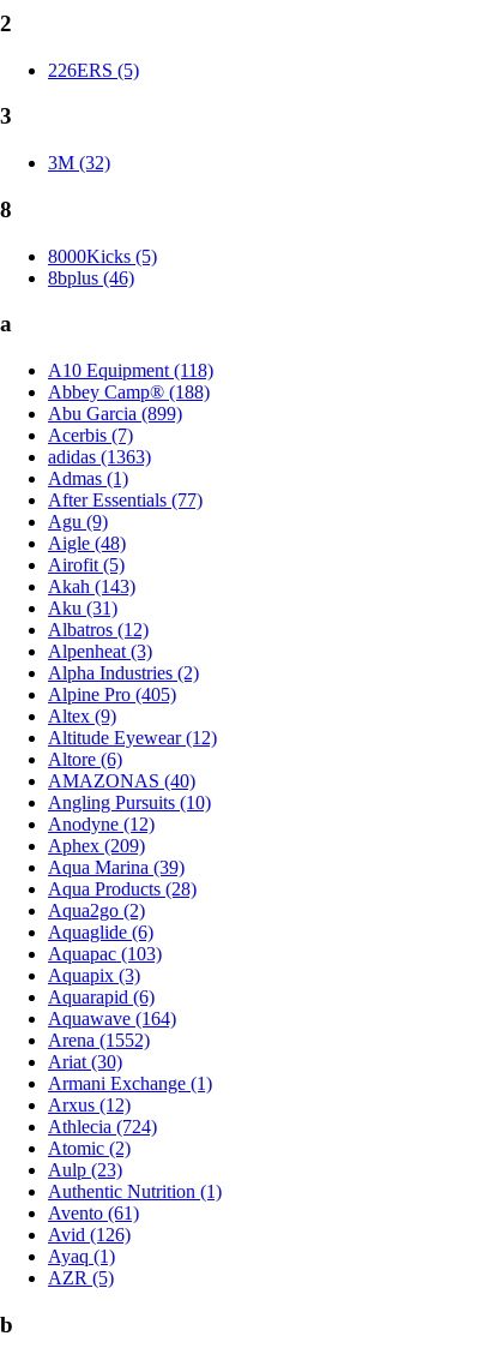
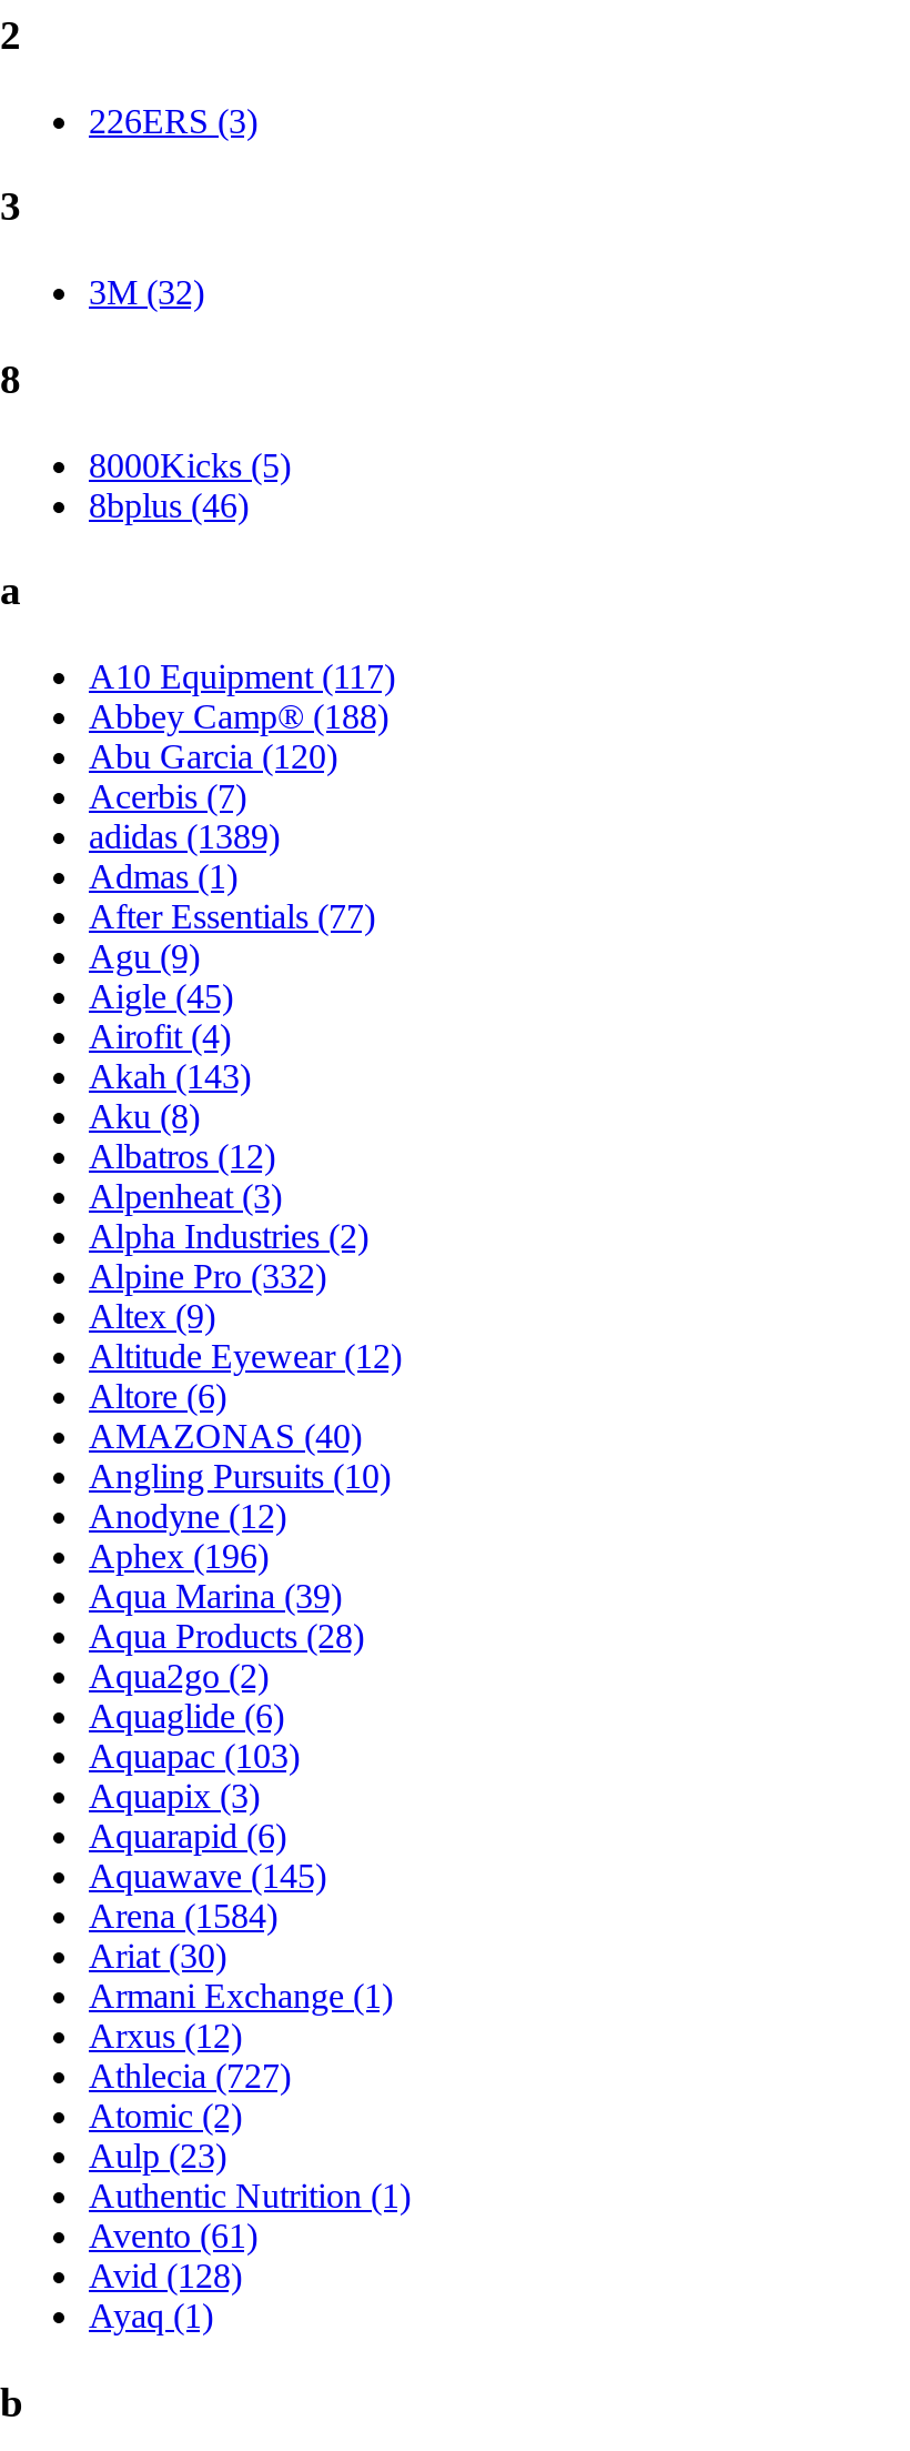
[48,60,139,80] 226ERS (5) -> [89,102,257,139] 226ERS (3)
[48,360,213,381] A10 Equipment (118) -> [89,657,395,695] A10 Equipment (117)
[48,403,182,424] Abu Garcia (899) -> [89,737,337,775] Abu Garcia (120)
[48,447,151,467] adidas (1363) -> [89,817,280,855] adidas (1389)
[48,533,126,553] Aigle (48) -> [89,977,233,1015] Aigle (45)
[48,555,125,575] Airofit (5) -> [89,1017,231,1055] Airofit (4)
[48,598,117,618] Aku (31) -> [89,1097,200,1135] Aku (8)
[48,684,176,705] Alpine Pro (405) -> [89,1257,326,1295] Alpine Pro (332)
[48,835,145,856] Aphex (209) -> [89,1537,269,1575] Aphex (196)
[48,1008,176,1029] Aquawave (164) -> [89,1857,326,1895] Aquawave (145)
[48,1030,150,1050] Arena (1552) -> [89,1897,277,1935] Arena (1584)
[48,1116,157,1137] Athlecia (724) -> [89,2057,291,2095] Athlecia (727)
[48,1224,131,1245] Avid (126) -> [89,2257,242,2294] Avid (128)
[48,1268,114,1288] AZR (5) -> none

